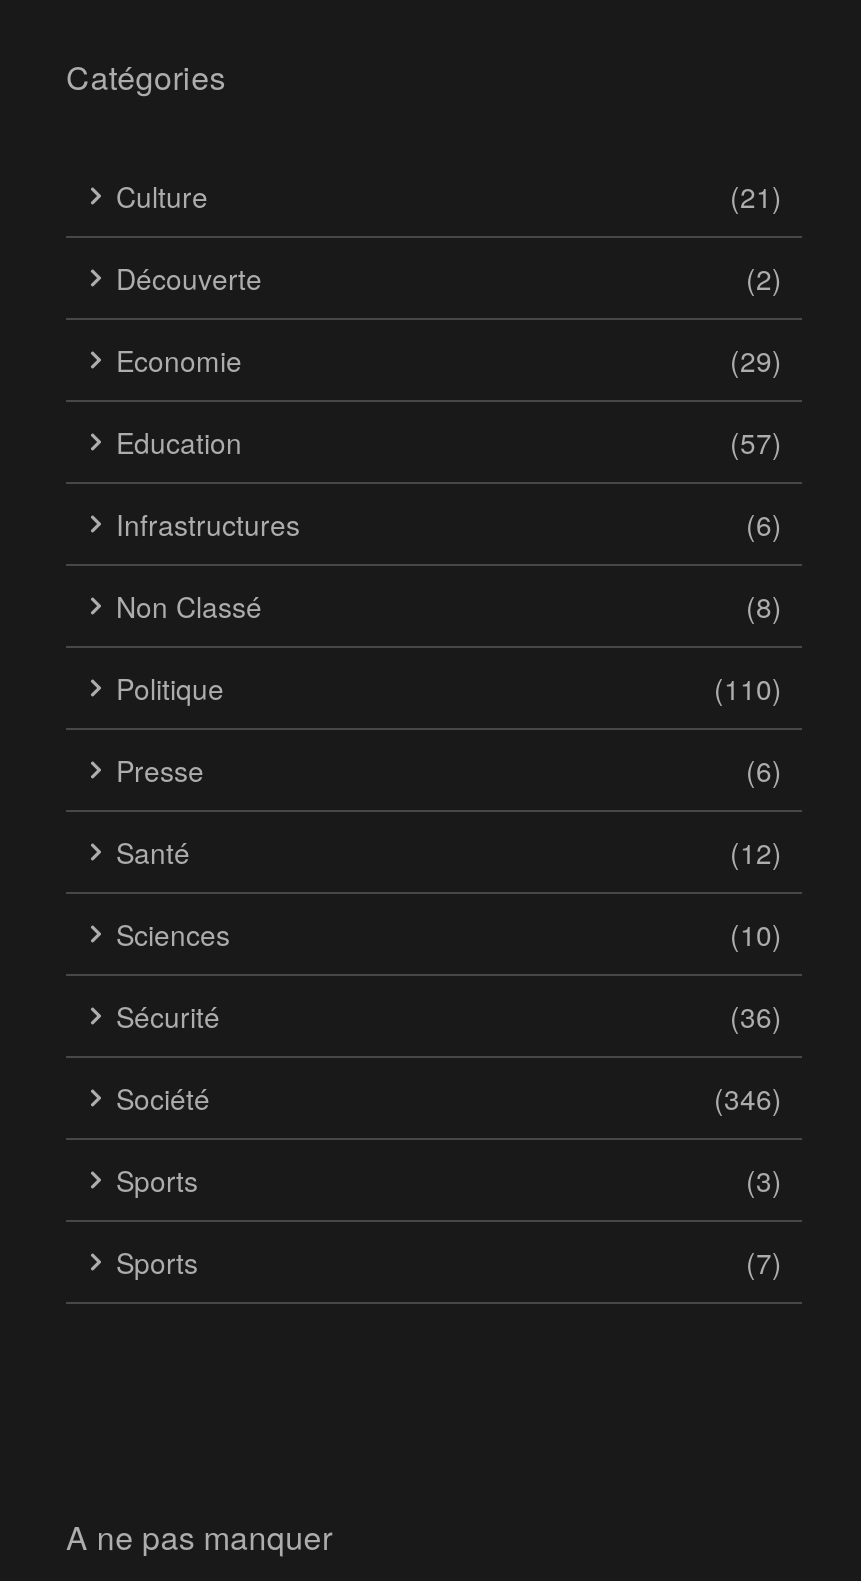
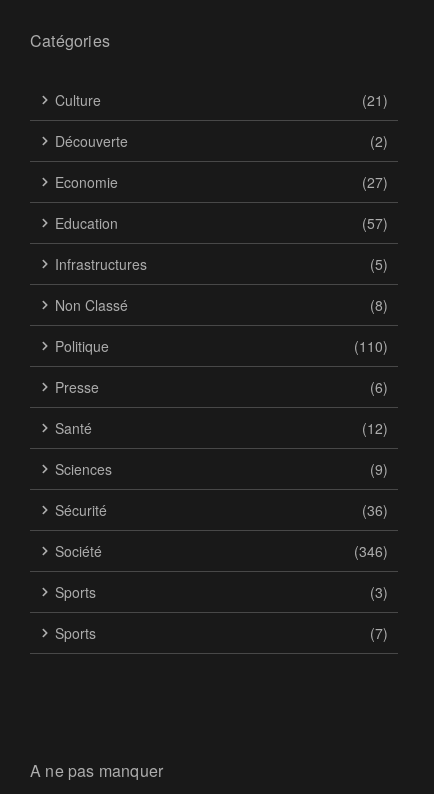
[730,340,782,380] (29) -> [362,172,388,192] (27)
[746,504,782,544] (6) -> [370,254,388,274] (5)
[730,914,782,954] (10) -> [370,459,388,479] (9)

